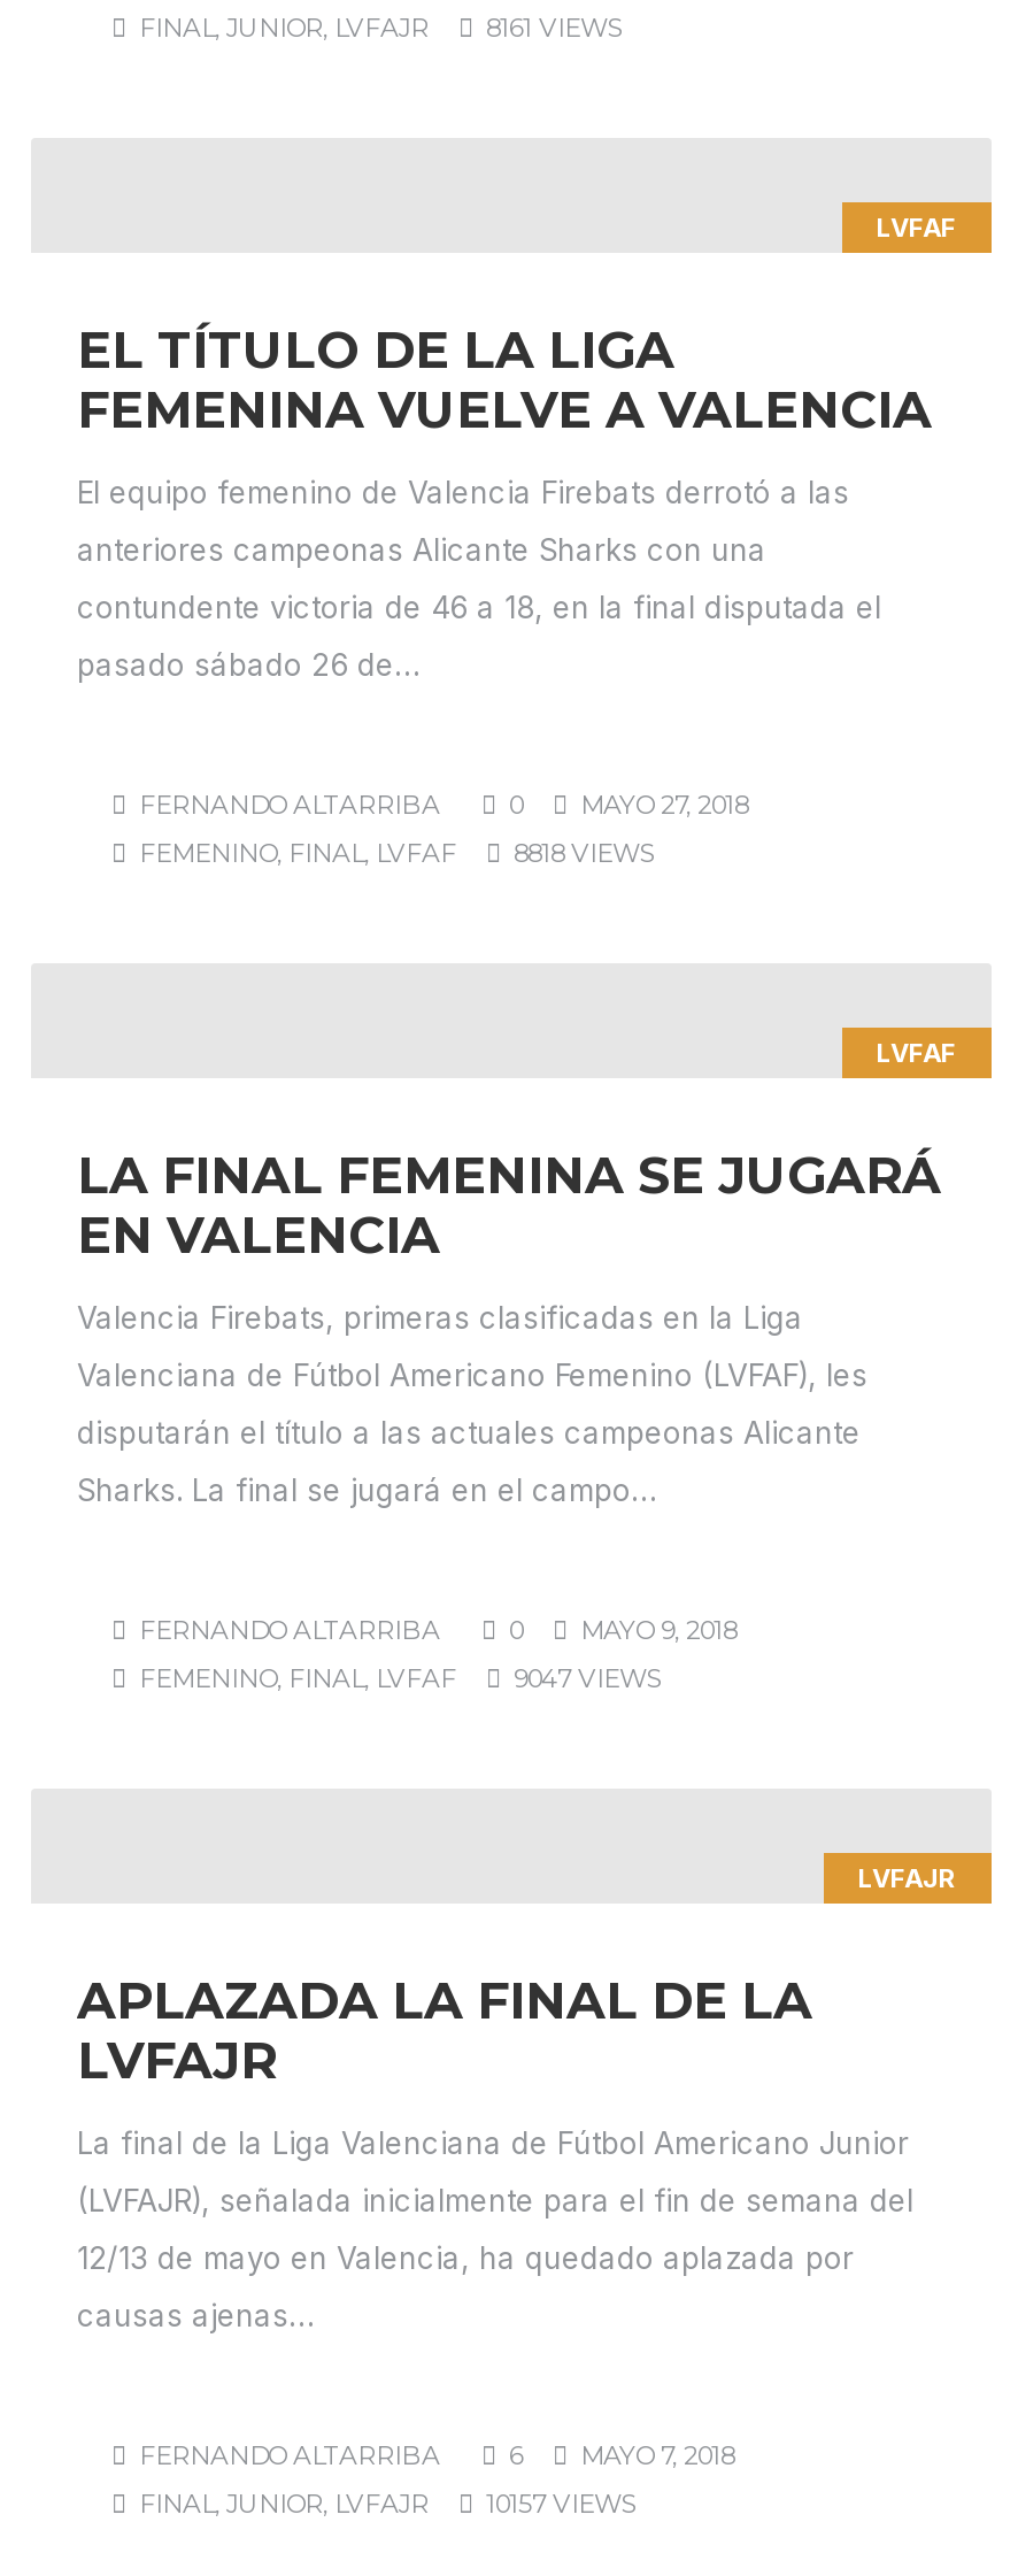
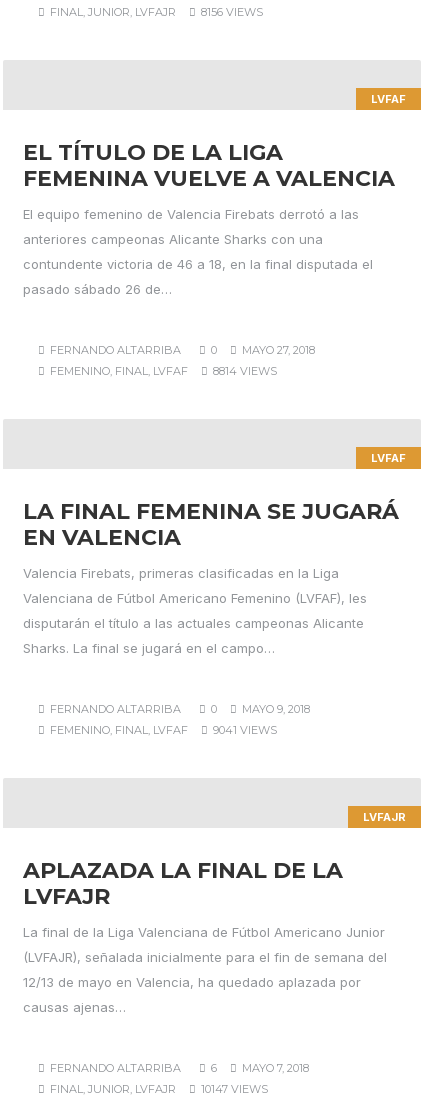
[139,11,624,43] FINAL, JUNIOR, LVFAJR 8161 VIEWS -> [50,5,263,19] FINAL, JUNIOR, LVFAJR 8156 VIEWS
[139,836,656,868] FEMENINO, FINAL, LVFAF 8818 VIEWS -> [50,364,277,378] FEMENINO, FINAL, LVFAF 8814 VIEWS
[139,1661,663,1694] FEMENINO, FINAL, LVFAF 9047 VIEWS -> [50,723,277,737] FEMENINO, FINAL, LVFAF 9041 VIEWS
[139,2487,638,2519] FINAL, JUNIOR, LVFAJR 10157 VIEWS -> [50,1082,268,1096] FINAL, JUNIOR, LVFAJR 10147 VIEWS

